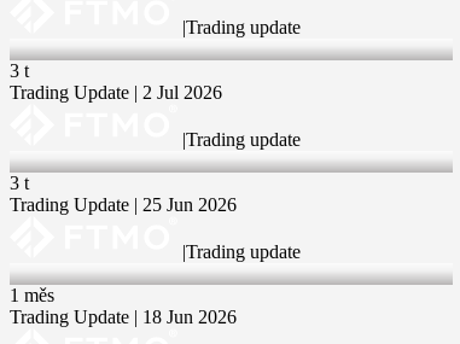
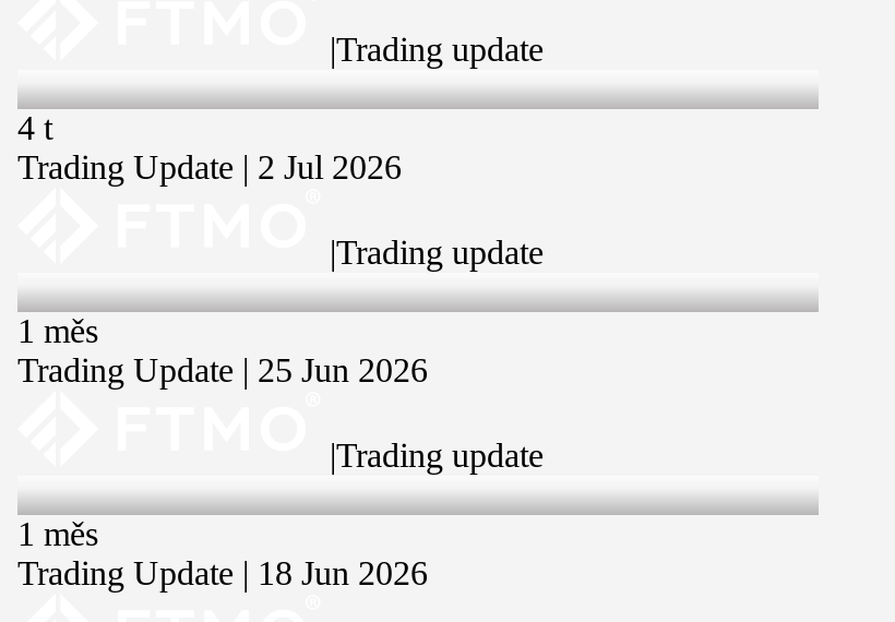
[10,60,29,81] 3 t -> [17,109,52,146] 4 t
[10,172,29,193] 3 t -> [17,312,98,349] 1 měs

